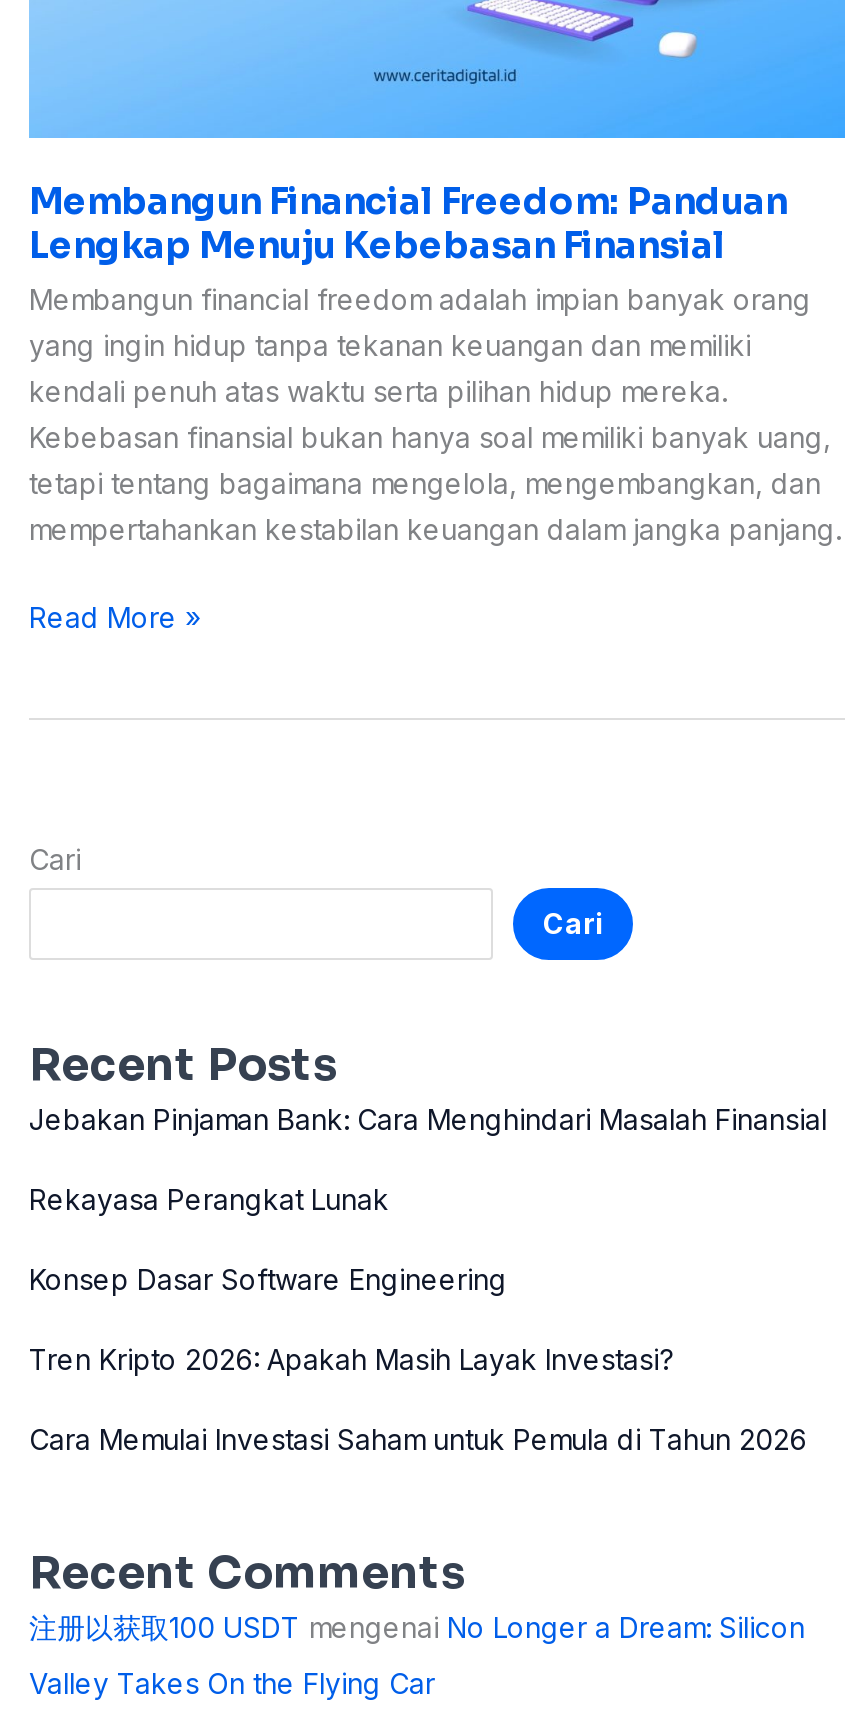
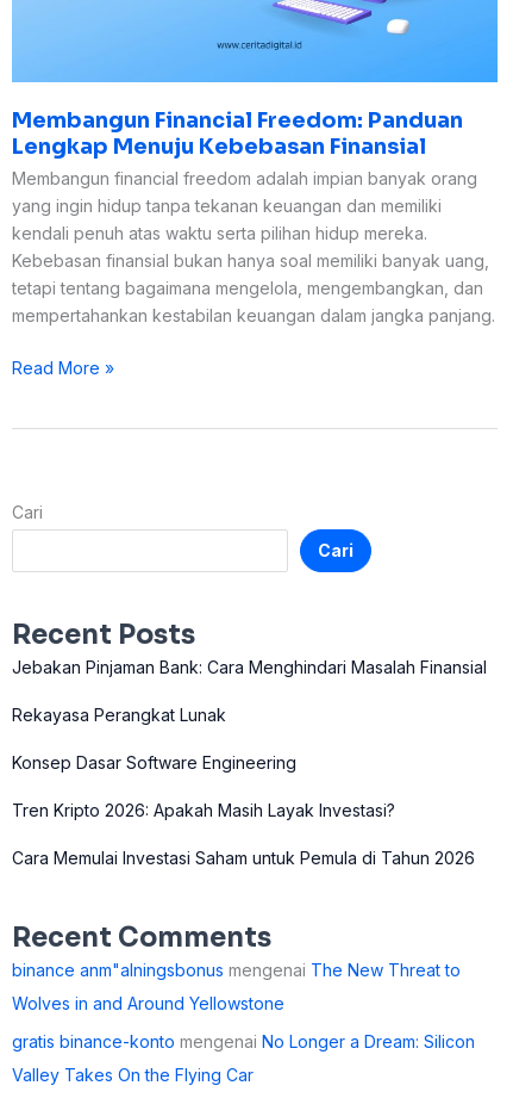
[29,1610,805,1644] 注册以获取100 USDT mengenai No Longer a Dream: Silicon -> [12,960,475,1051] binance anm"alningsbonus mengenai The New Threat to | Wolves in and Around Yellowstone | gratis binance-konto mengenai No Longer a Dream: Silicon

